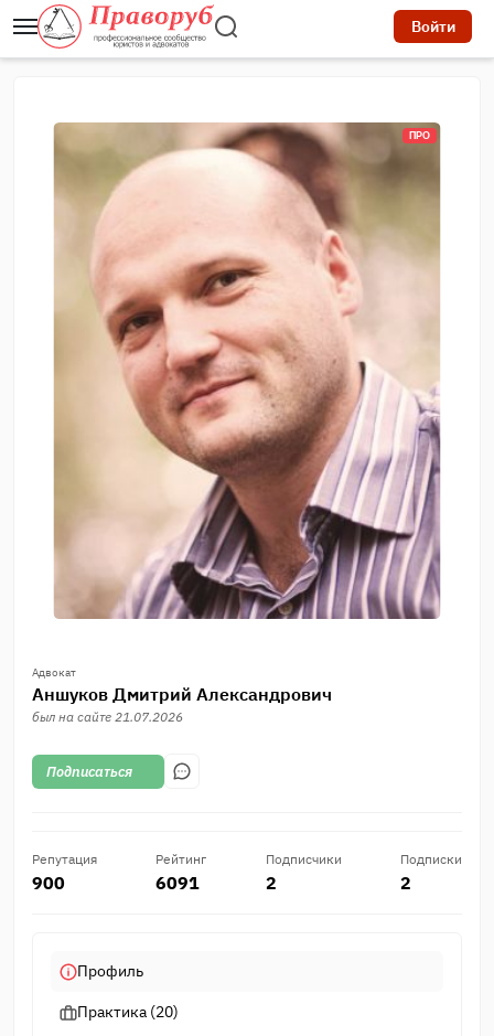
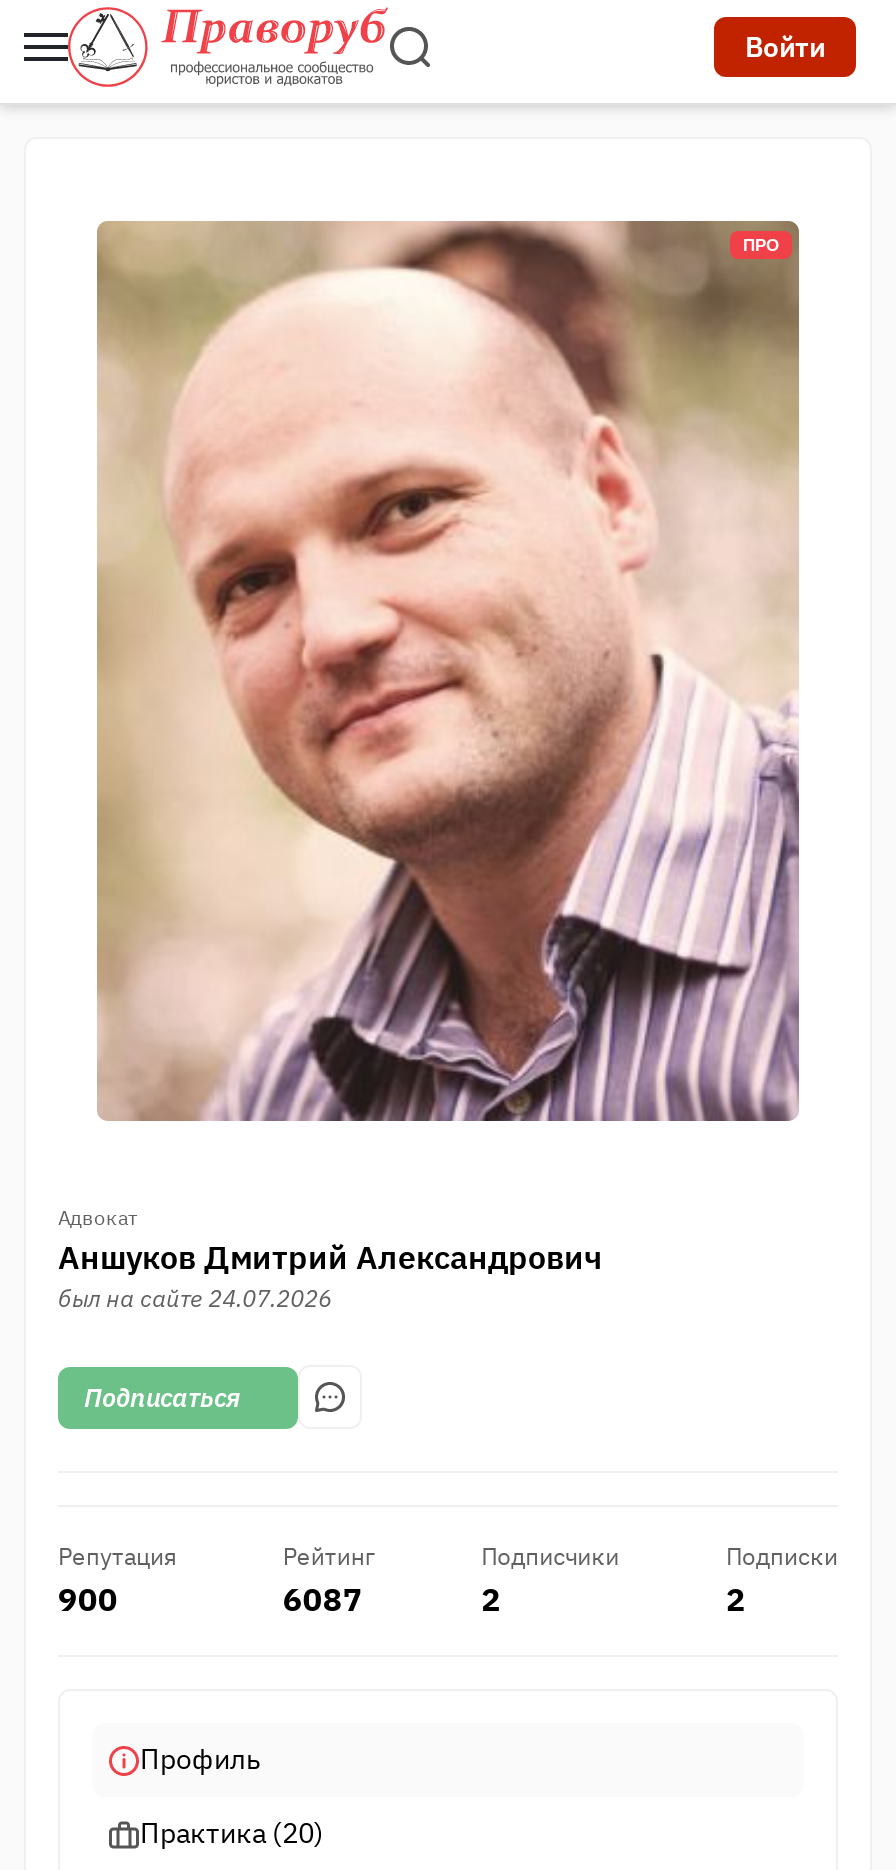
[32,708,183,725] был на сайте 21.07.2026 -> [58,1283,332,1313] был на сайте 24.07.2026
[156,872,200,894] 6091 -> [283,1579,363,1619] 6087

